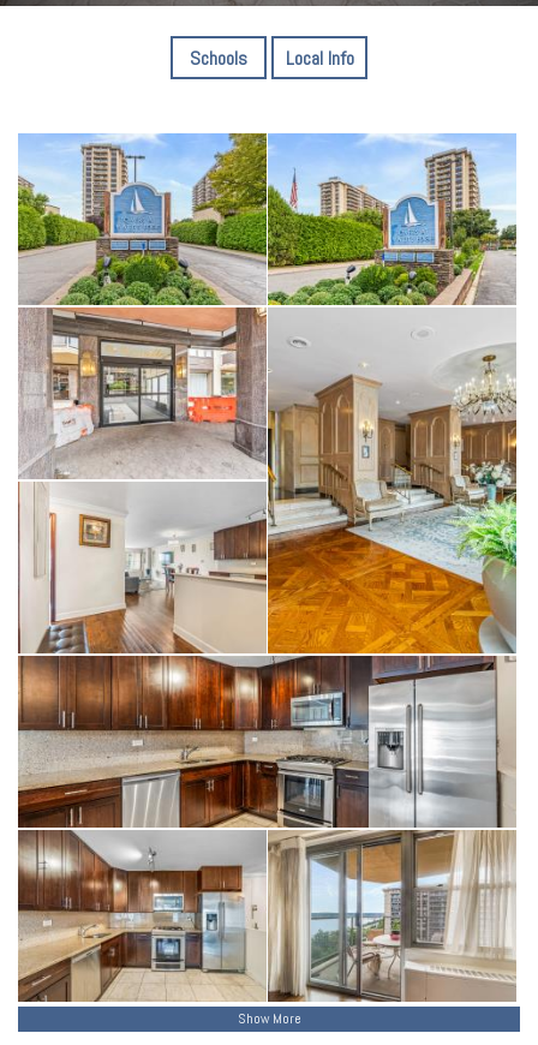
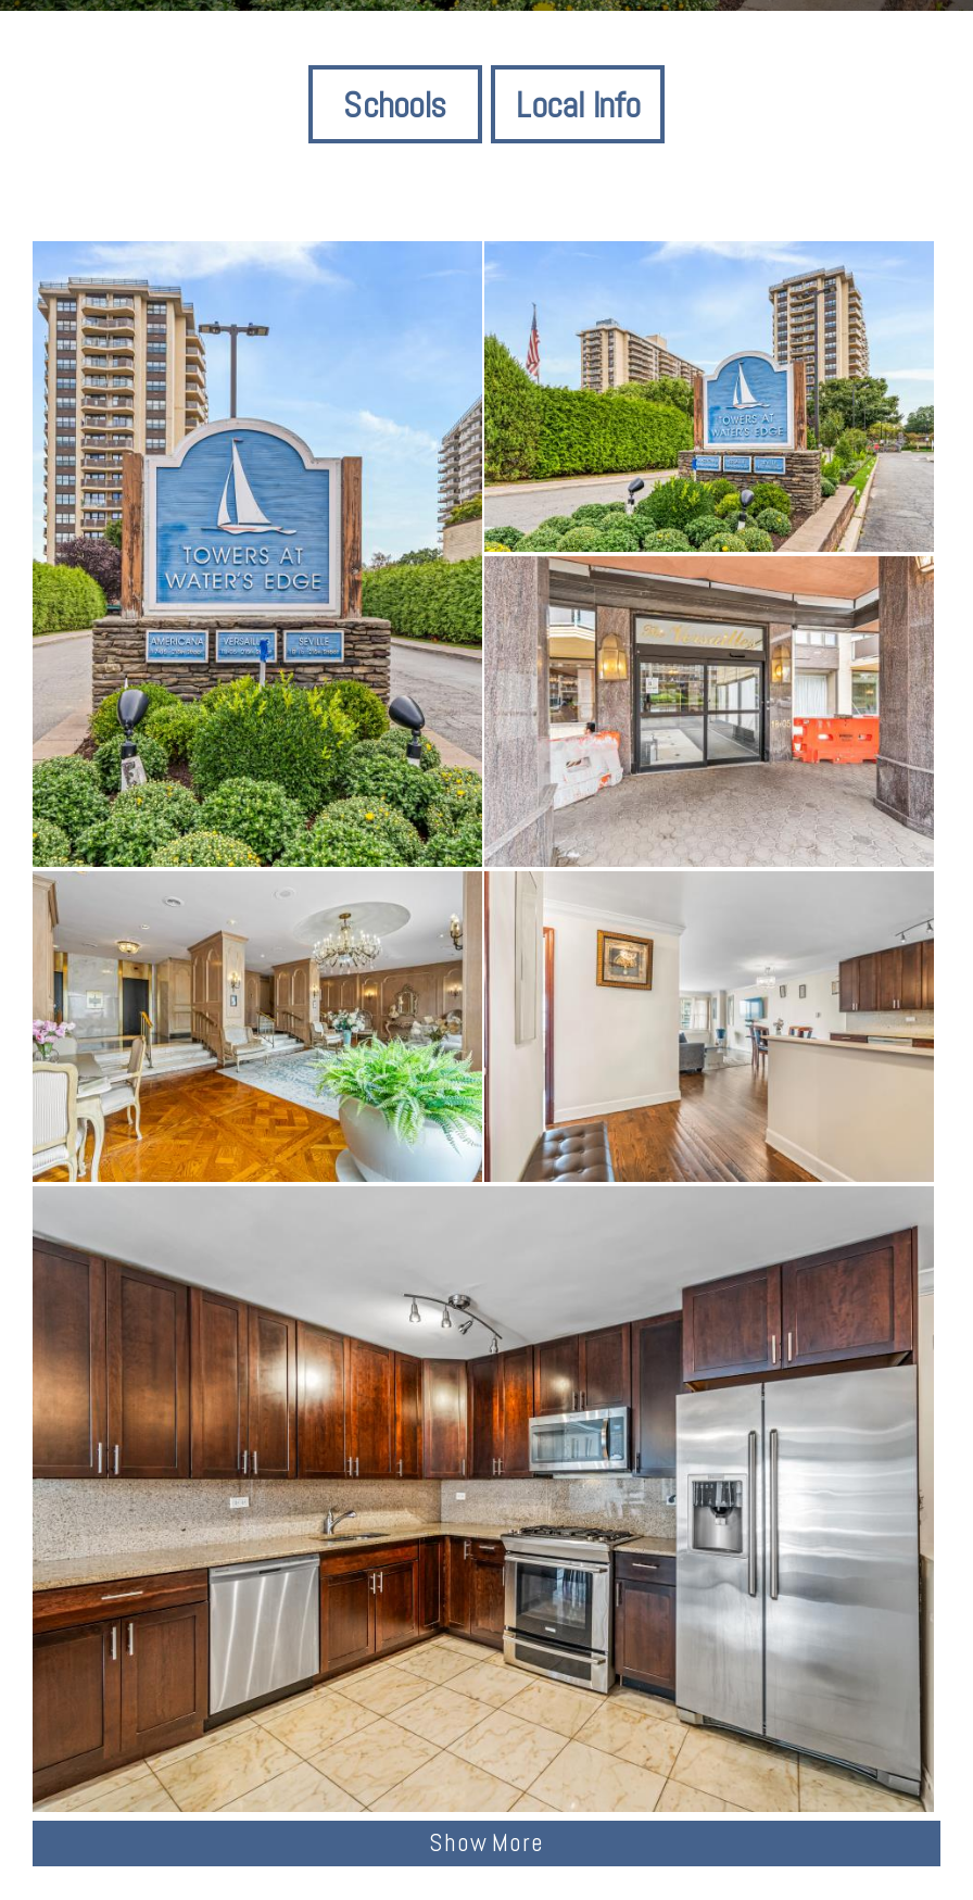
[17,132,518,1002] [image] -> [30,241,936,1812] [image]

